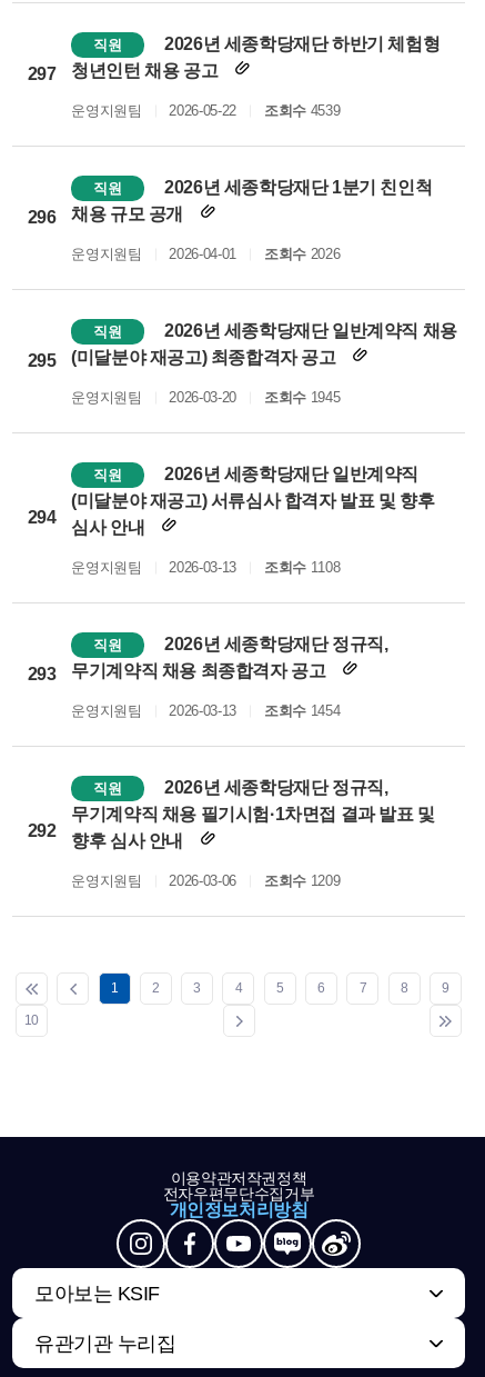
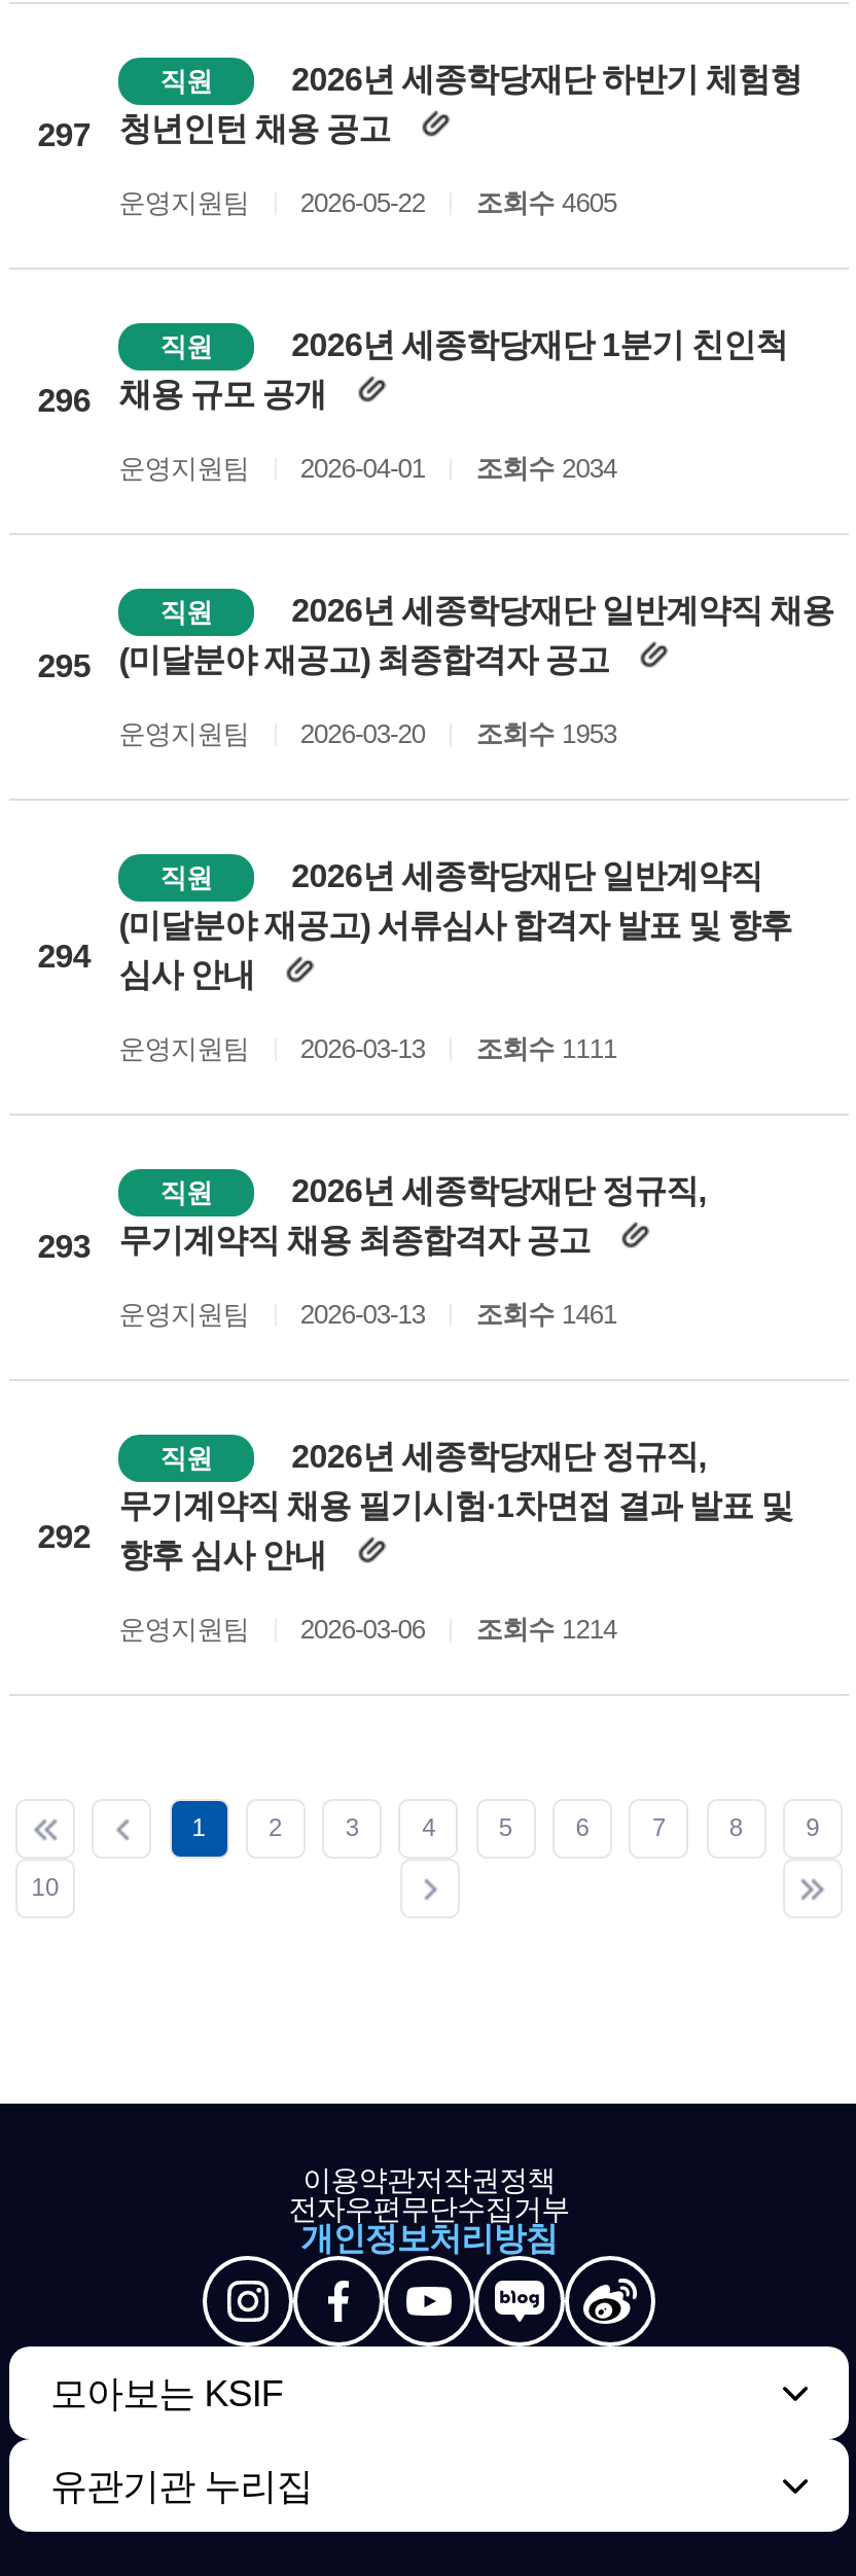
[71,102,340,119] 운영지원팀 2026-05-22 조회수 4539 -> [119,187,617,218] 운영지원팀 2026-05-22 조회수 4605
[71,246,340,262] 운영지원팀 2026-04-01 조회수 2026 -> [119,453,617,484] 운영지원팀 2026-04-01 조회수 2034
[71,389,340,406] 운영지원팀 2026-03-20 조회수 1945 -> [119,718,617,749] 운영지원팀 2026-03-20 조회수 1953
[71,559,340,576] 운영지원팀 2026-03-13 조회수 1108 -> [119,1033,617,1064] 운영지원팀 2026-03-13 조회수 1111
[71,702,340,719] 운영지원팀 2026-03-13 조회수 1454 -> [119,1299,617,1330] 운영지원팀 2026-03-13 조회수 1461
[71,872,340,889] 운영지원팀 2026-03-06 조회수 1209 -> [119,1614,617,1645] 운영지원팀 2026-03-06 조회수 1214

